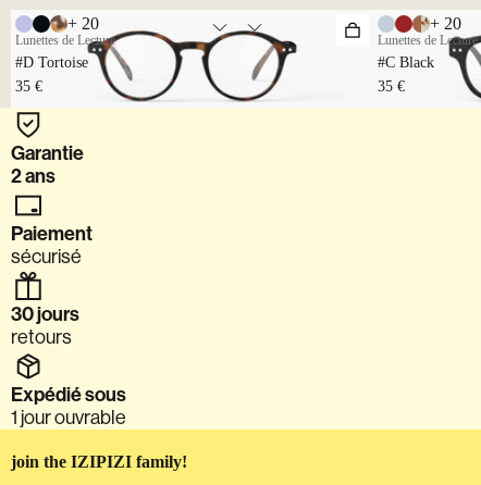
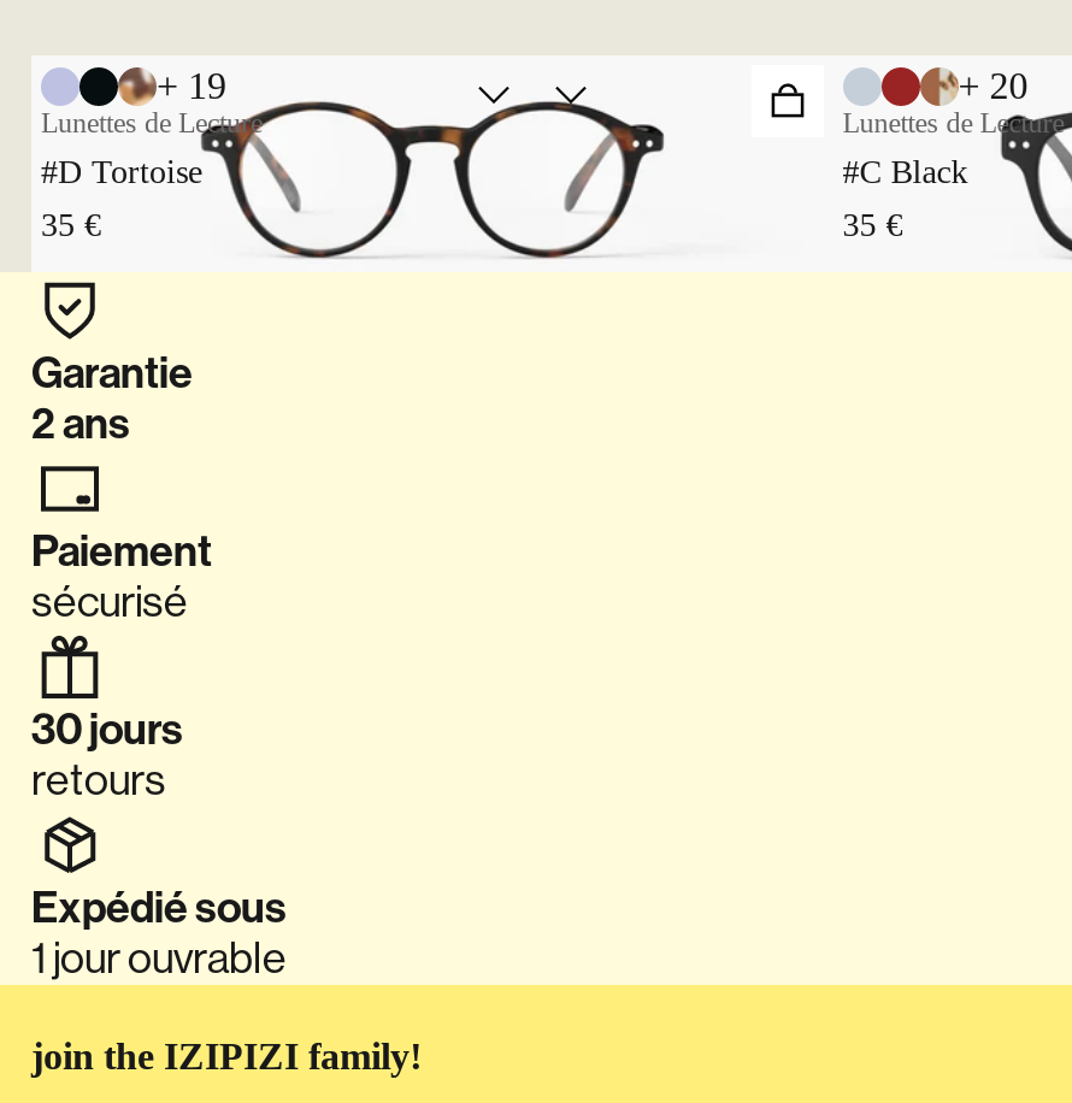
[67,14,99,32] + 20 -> [157,65,226,105] + 19

